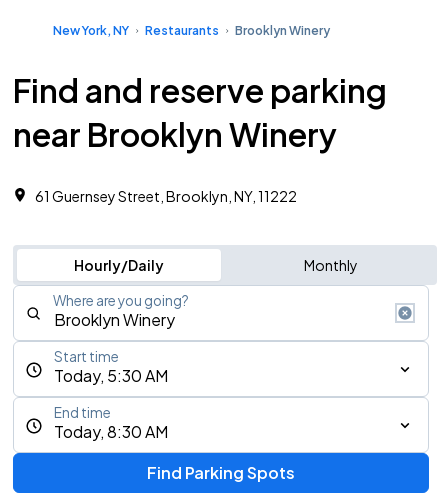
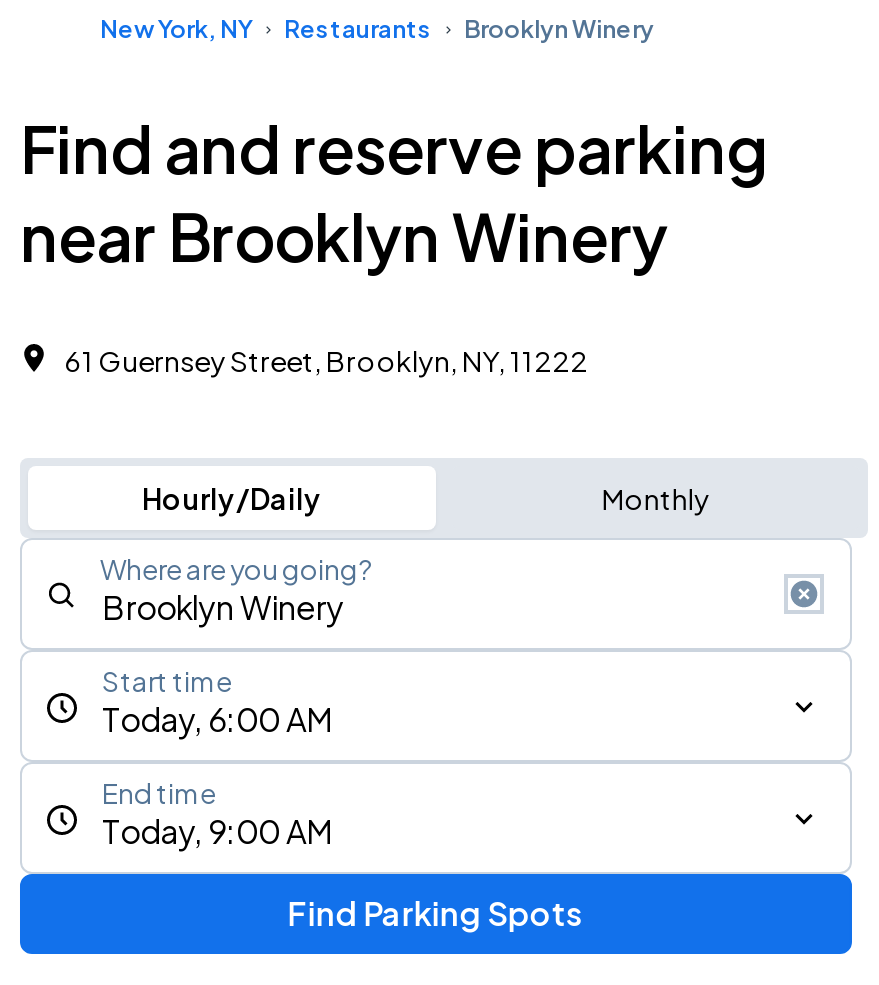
[54,365,168,386] Today, 5:30 AM -> [102,698,332,740] Today, 6:00 AM
[54,421,168,442] Today, 8:30 AM -> [102,810,332,852] Today, 9:00 AM

